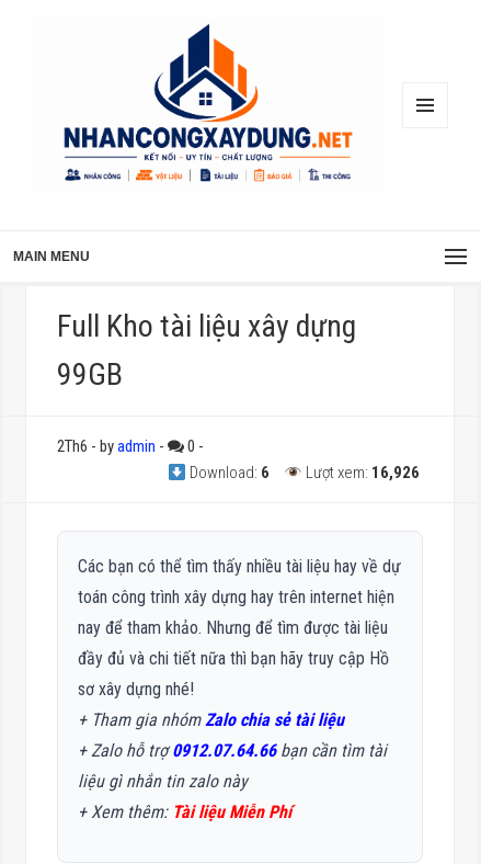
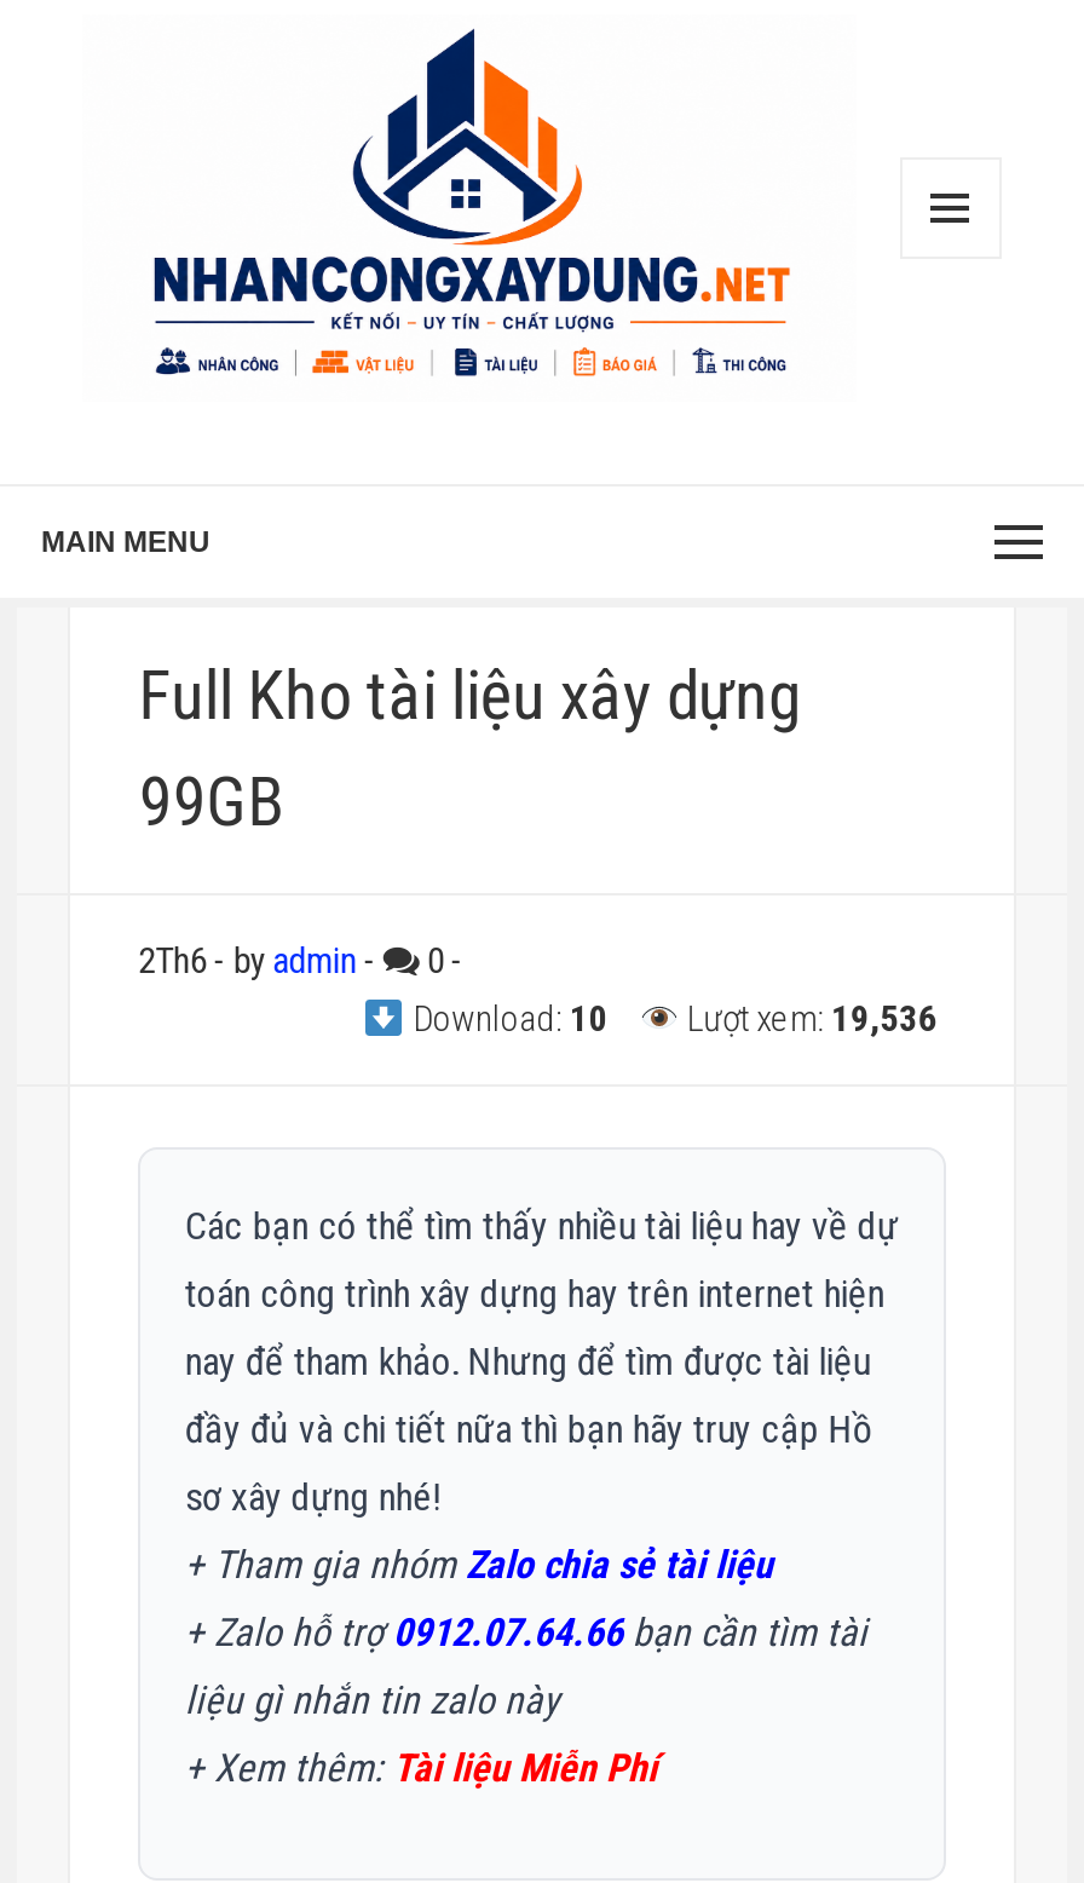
[187,463,270,483] Download: 6 -> [405,998,609,1042] Download: 10
[302,463,419,483] Lượt xem: 16,926 -> [679,998,938,1042] Lượt xem: 19,536

